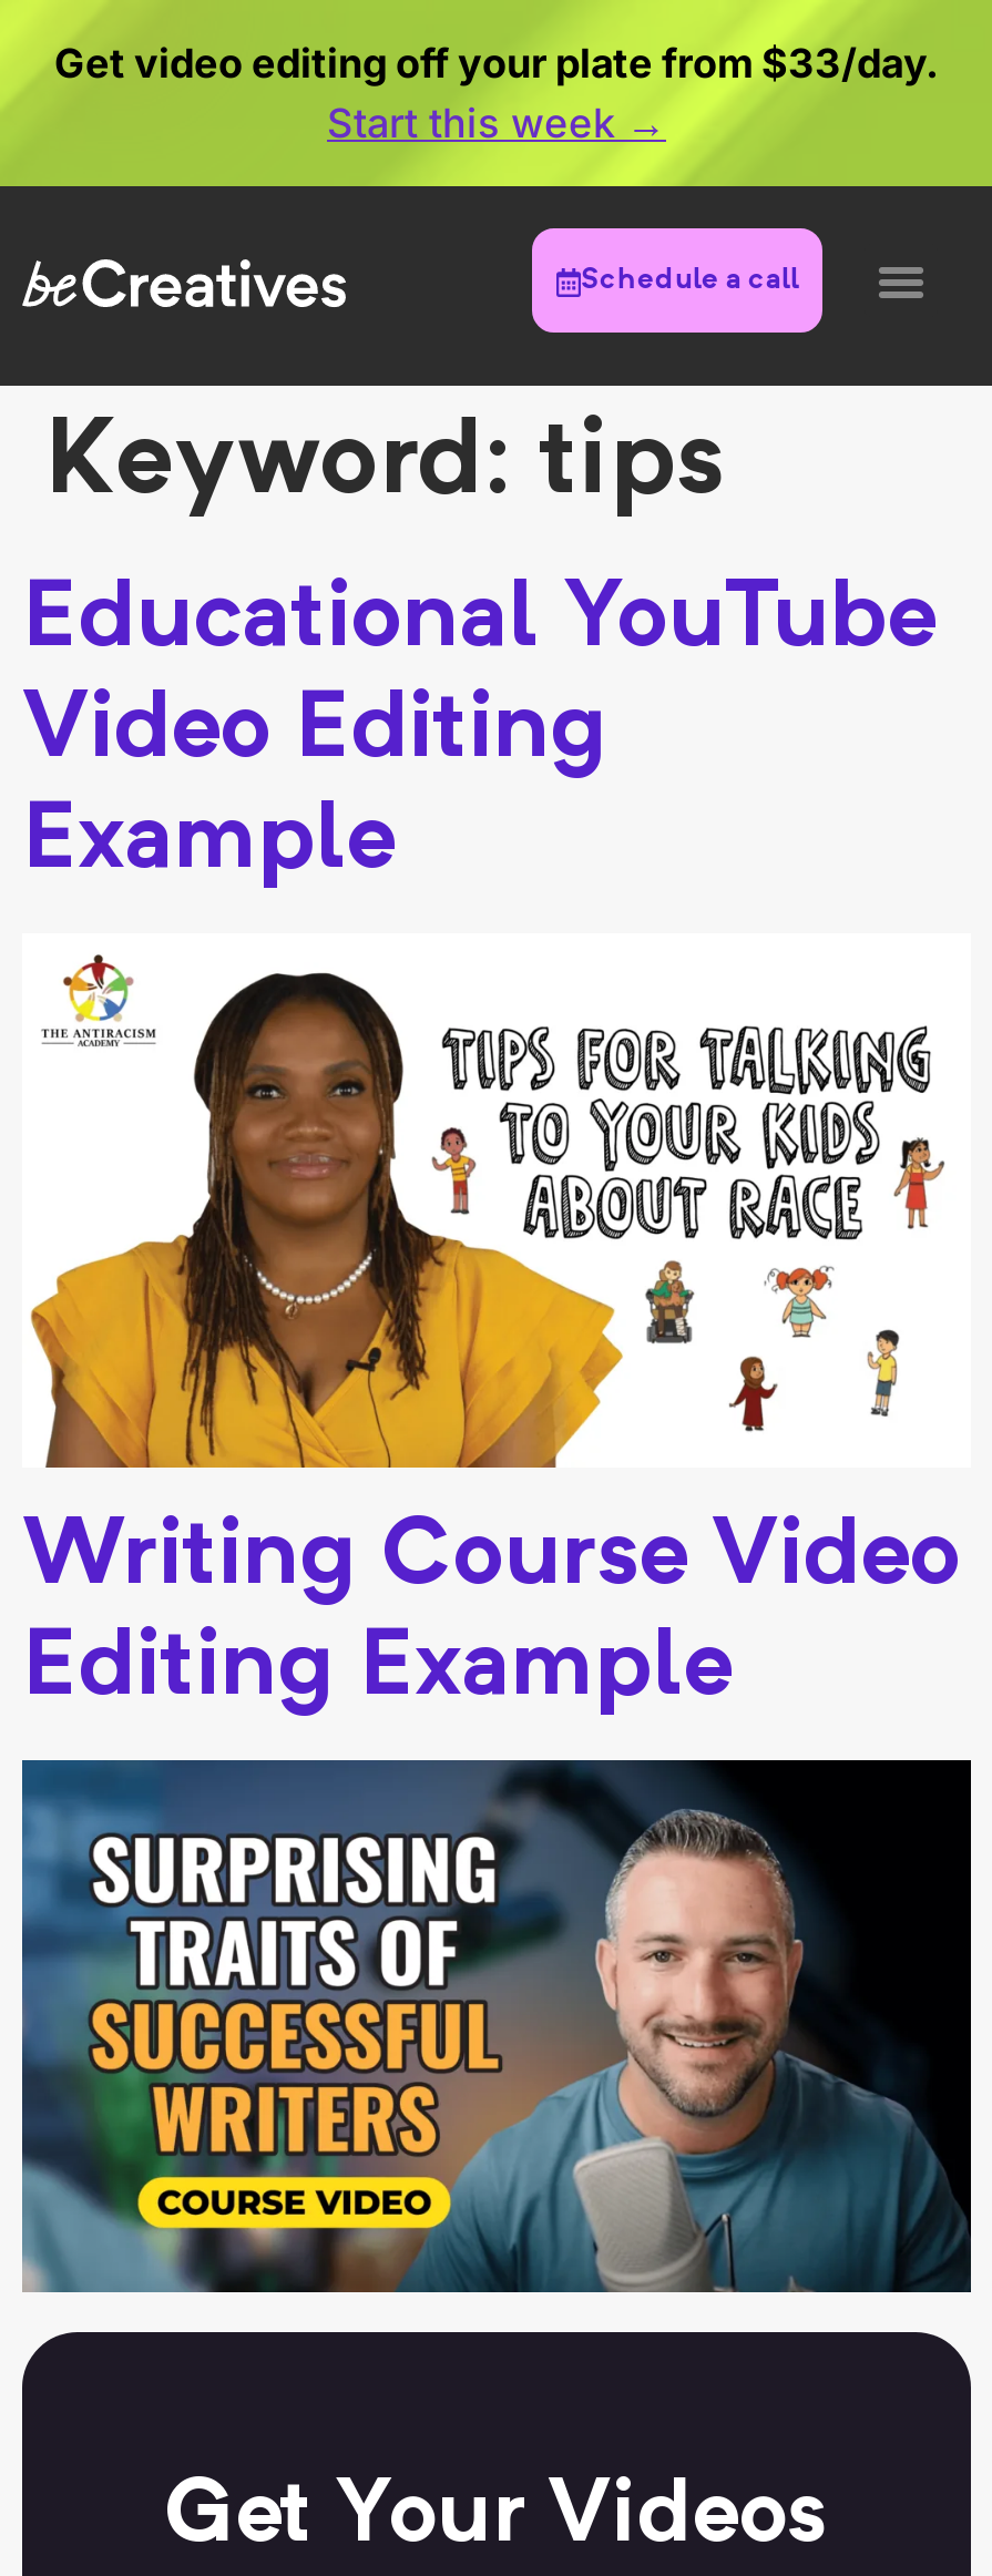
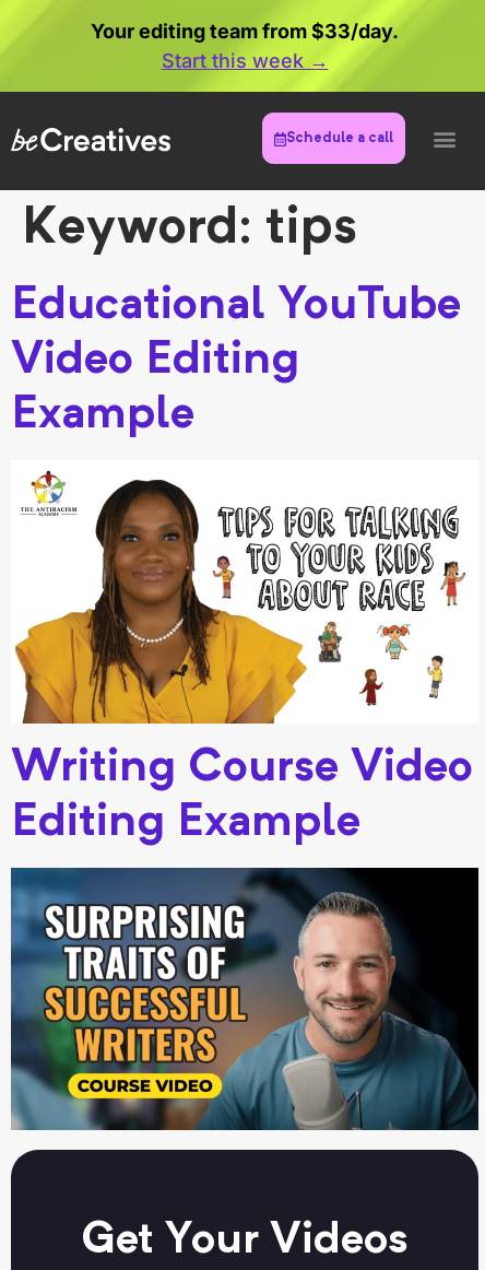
[54,40,939,86] Get video editing off your plate from $33/day. -> [91,20,399,43] Your editing team from $33/day.

